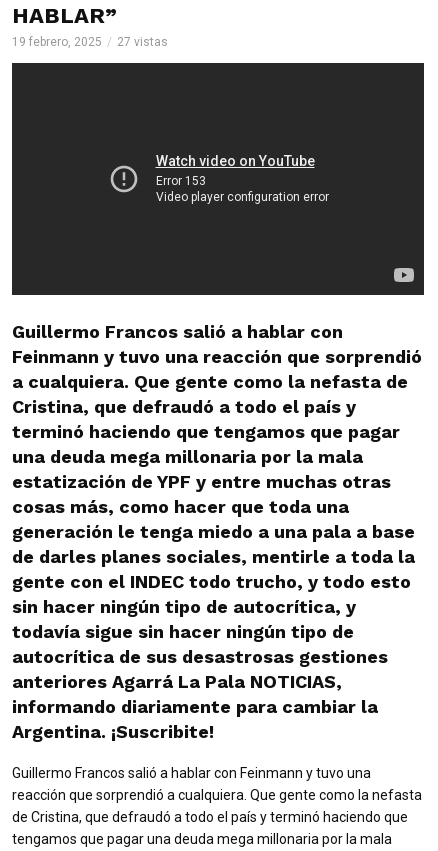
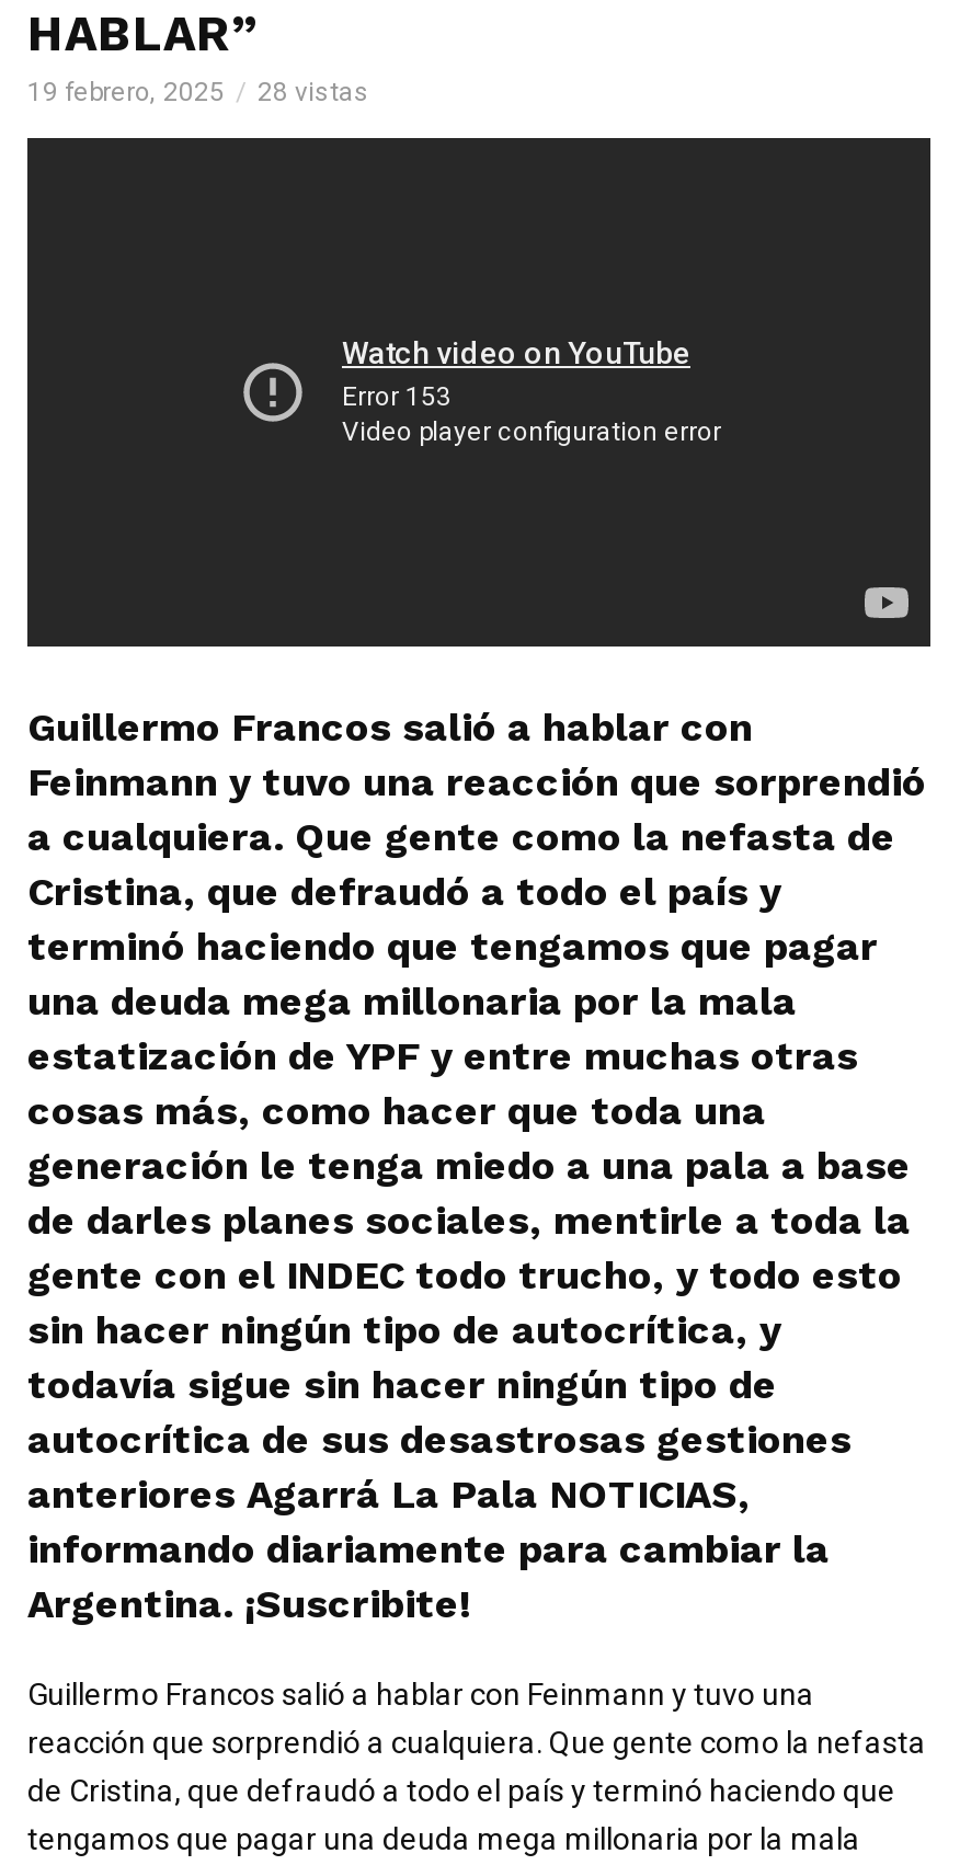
[12,35,168,49] 19 febrero, 2025 27 vistas -> [27,77,369,107] 19 febrero, 2025 28 vistas

